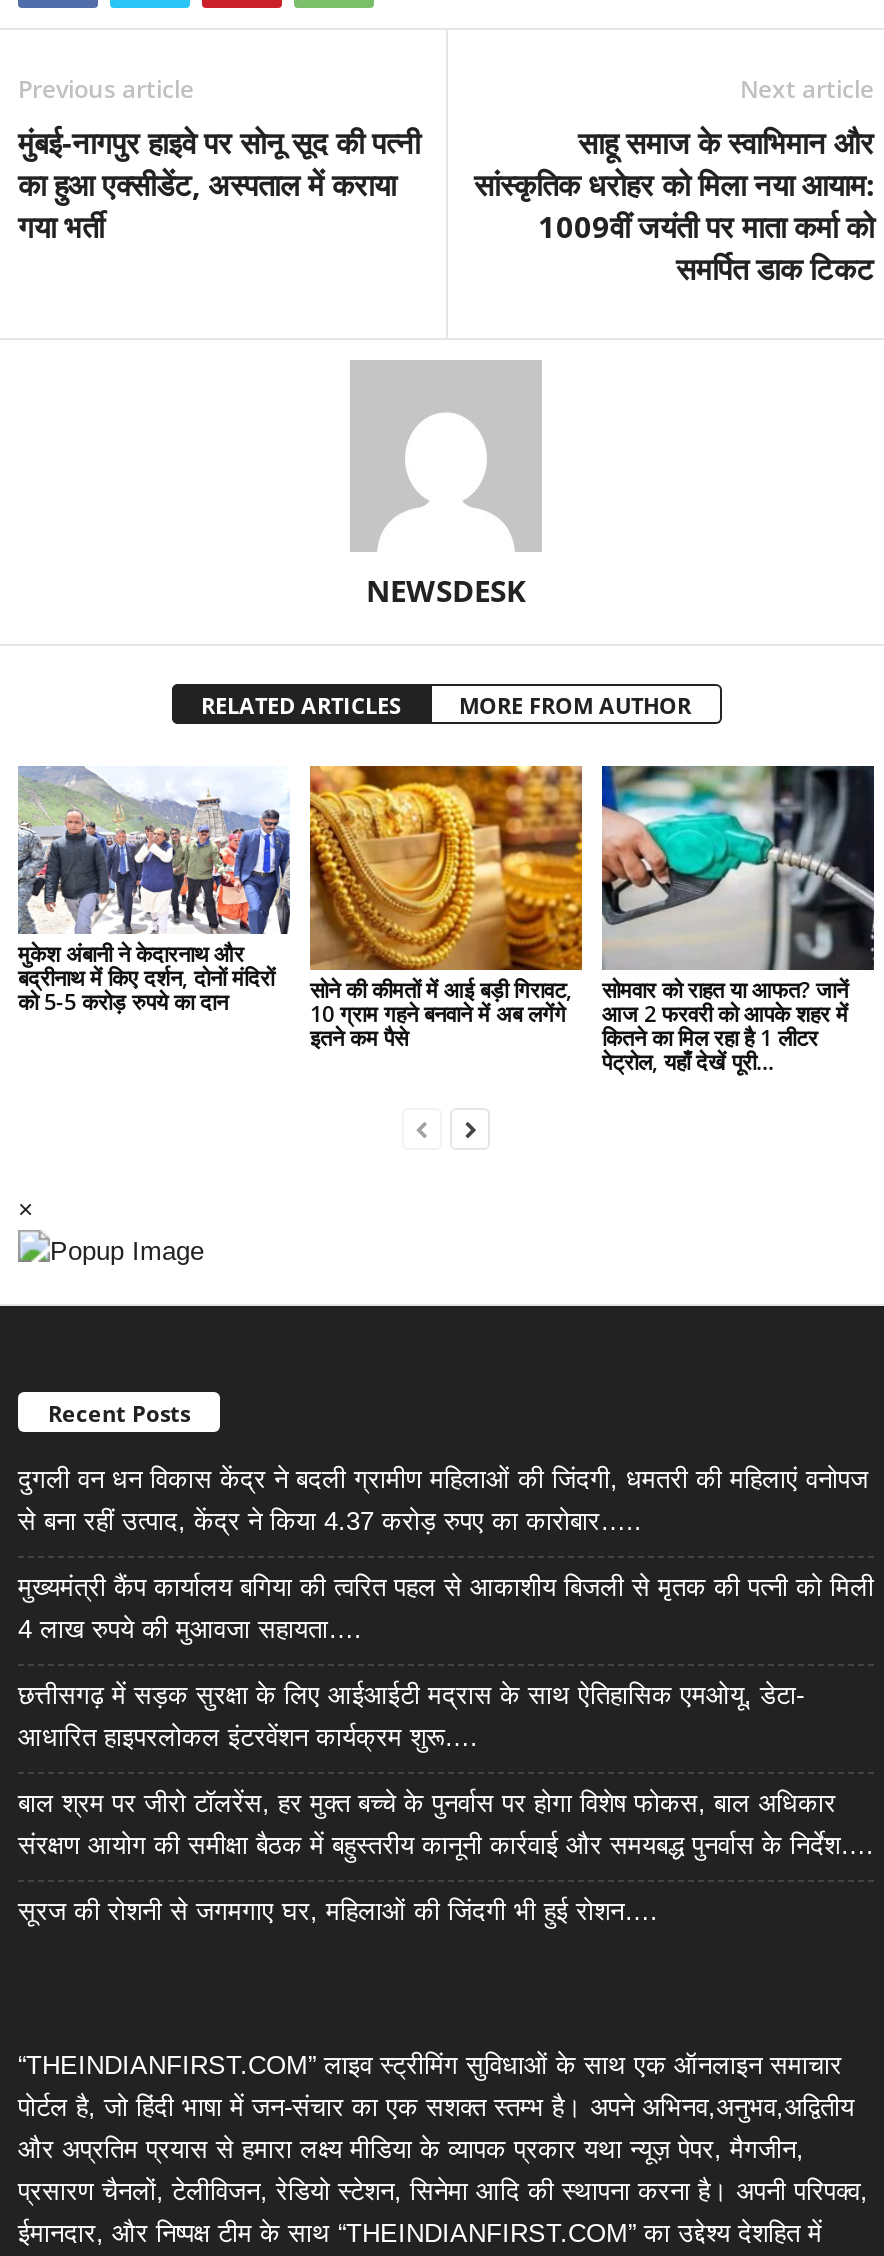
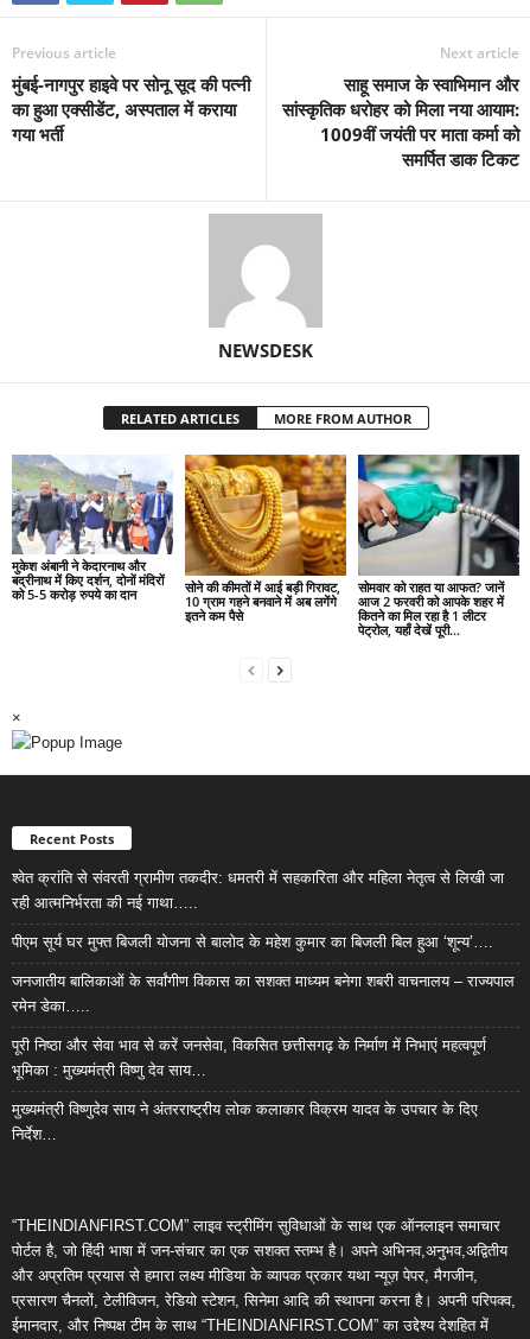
[18,1464,868,1536] दुगली वन धन विकास केंद्र ने बदली ग्रामीण महिलाओं की जिंदगी, धमतरी की महिलाएं वनोपज | से बना रहीं उत्पाद, केंद्र ने किया 4.37 करोड़ रुपए का कारोबार….. -> [12,869,504,912] श्वेत क्रांति से संवरती ग्रामीण तकदीर: धमतरी में सहकारिता और महिला नेतृत्व से लिखी जा | रही आत्मनिर्भरता की नई गाथा…..
[18,1572,874,1644] मुख्यमंत्री कैंप कार्यालय बगिया की त्वरित पहल से आकाशीय बिजली से मृतक की पत्नी को मिली | 4 लाख रुपये की मुआवजा सहायता…. -> [12,933,493,951] पीएम सूर्य घर मुफ्त बिजली योजना से बालोद के महेश कुमार का बिजली बिल हुआ ‘शून्य’….
[18,1680,804,1752] छत्तीसगढ़ में सड़क सुरक्षा के लिए आईआईटी मद्रास के साथ ऐतिहासिक एमओयू, डेटा- | आधारित हाइपरलोकल इंटरवेंशन कार्यक्रम शुरू…. -> [12,972,515,1015] जनजातीय बालिकाओं के सर्वांगीण विकास का सशक्त माध्यम बनेगा शबरी वाचनालय – राज्यपाल | रमेन डेका…..
[18,1788,874,1860] बाल श्रम पर जीरो टॉलरेंस, हर मुक्त बच्चे के पुनर्वास पर होगा विशेष फोकस, बाल अधिकार | संरक्षण आयोग की समीक्षा बैठक में बहुस्तरीय कानूनी कार्रवाई और समयबद्ध पुनर्वास के निर्देश…. -> [12,1036,486,1079] पूरी निष्ठा और सेवा भाव से करें जनसेवा, विकसित छत्तीसगढ़ के निर्माण में निभाएं महत्वपूर्ण | भूमिका : मुख्यमंत्री विष्णु देव साय…
[18,1896,658,1926] सूरज की रोशनी से जगमगाए घर, महिलाओं की जिंदगी भी हुई रोशन…. -> [12,1101,478,1143] मुख्यमंत्री विष्णुदेव साय ने अंतरराष्ट्रीय लोक कलाकार विक्रम यादव के उपचार के दिए | निर्देश…

